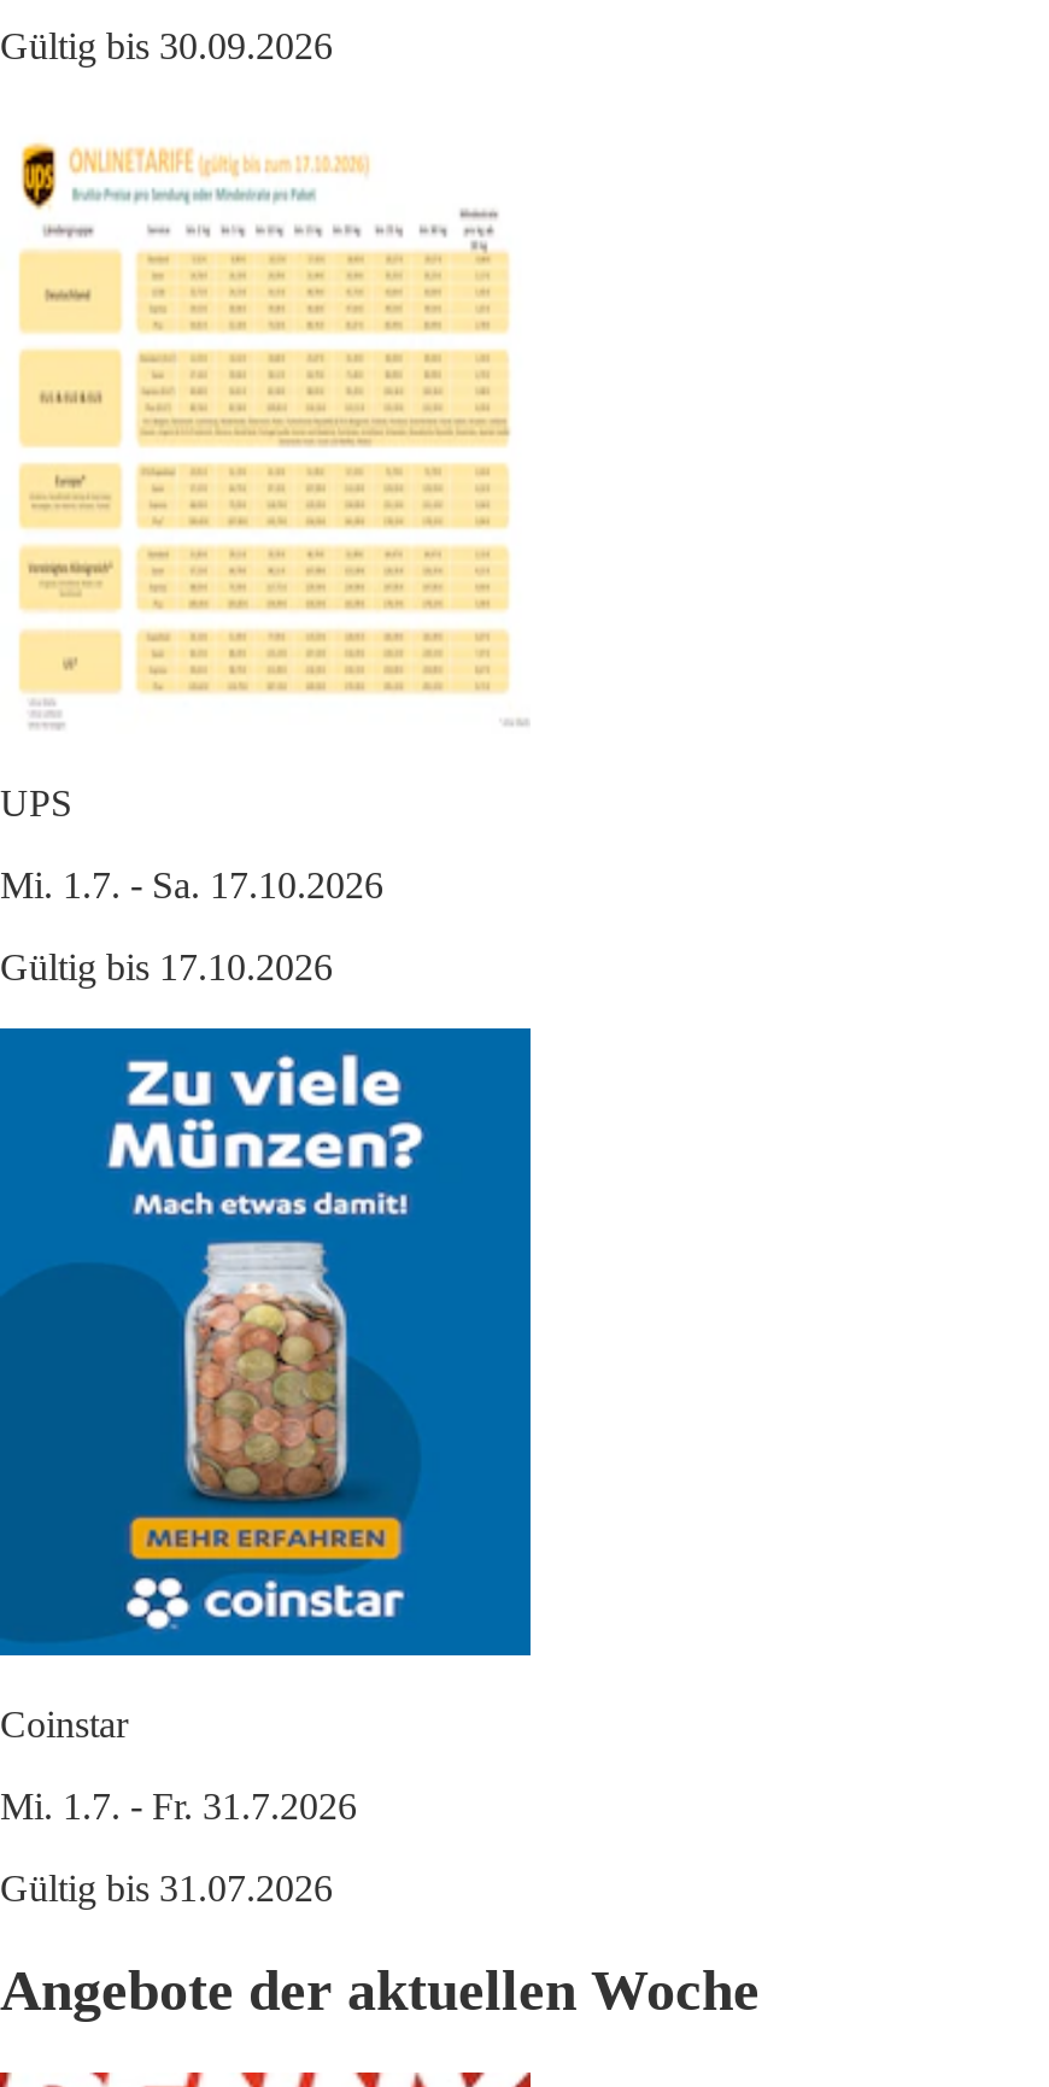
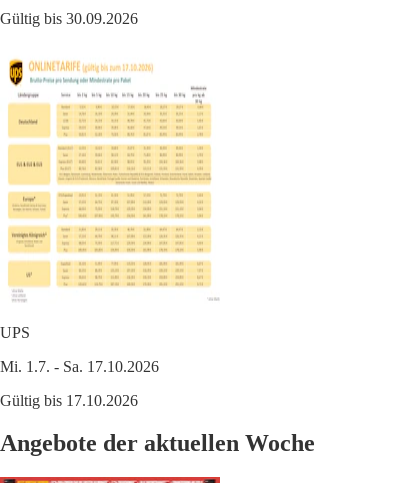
[0,1026,533,1909] [image] | Coinstar | Mi. 1.7. - Fr. 31.7.2026 | Gültig bis 31.07.2026 -> none

